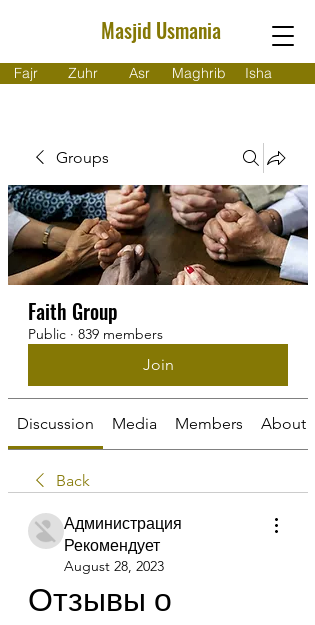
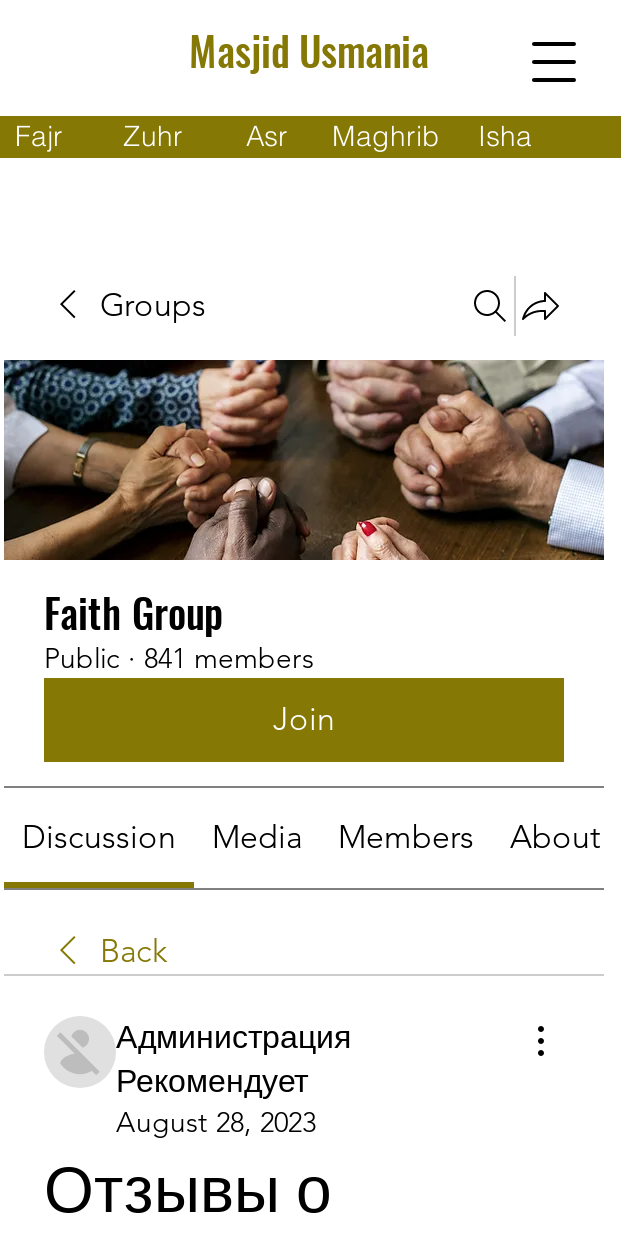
[28,325,163,343] Public · 839 members -> [44,640,314,676] Public · 841 members

